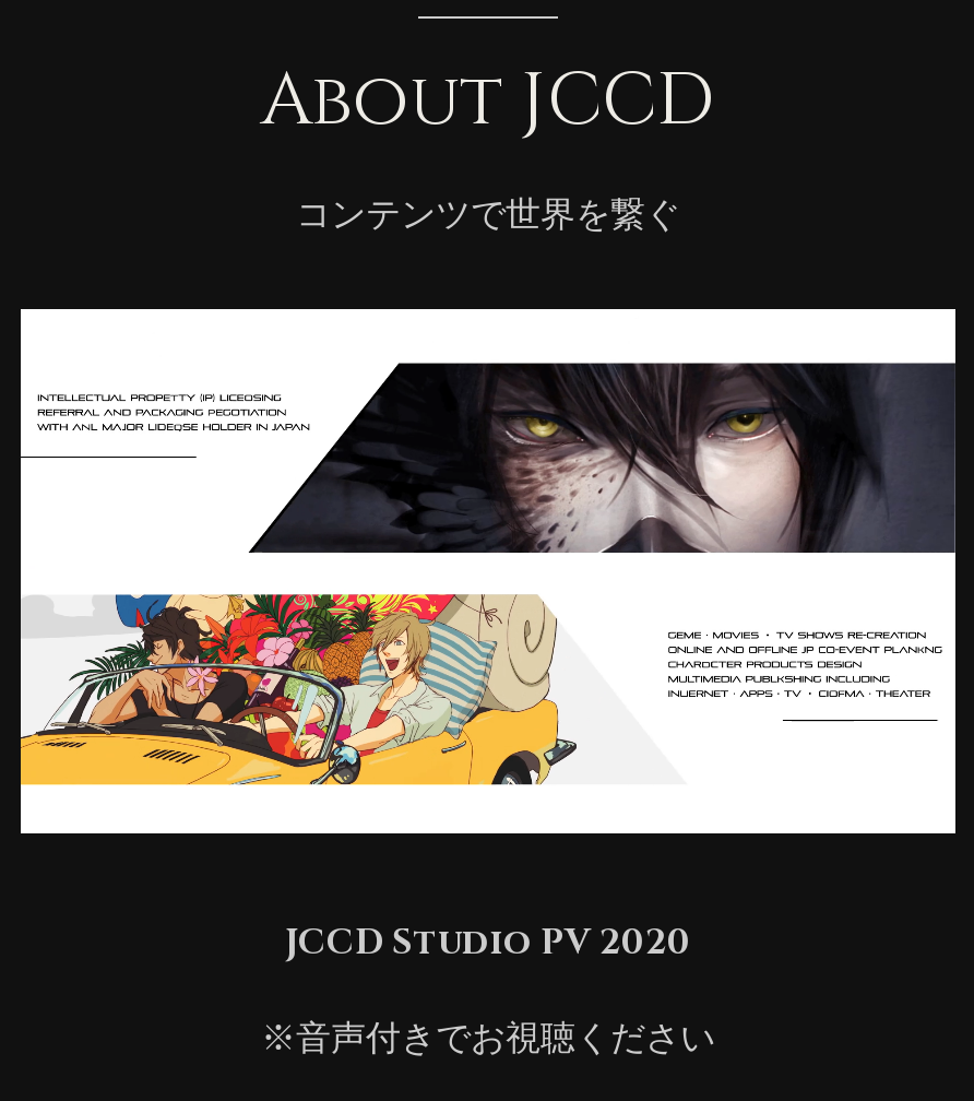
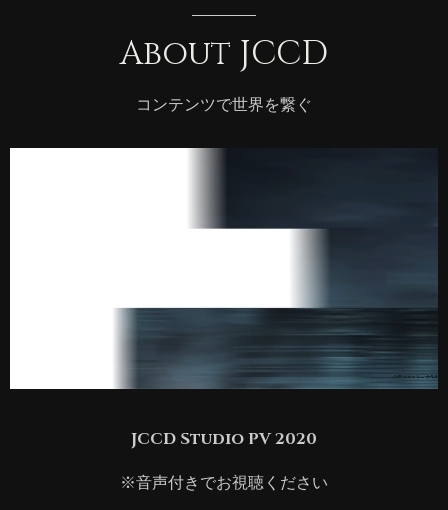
[19,306,958,834] [image] -> [9,147,438,390] [image]

